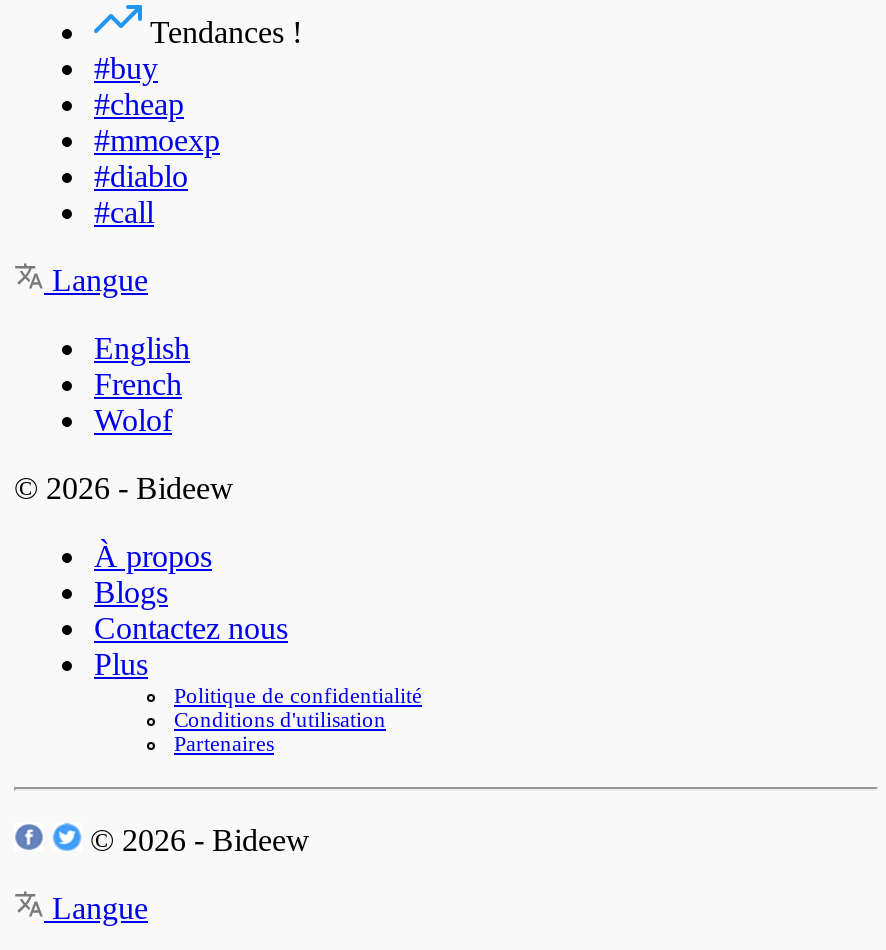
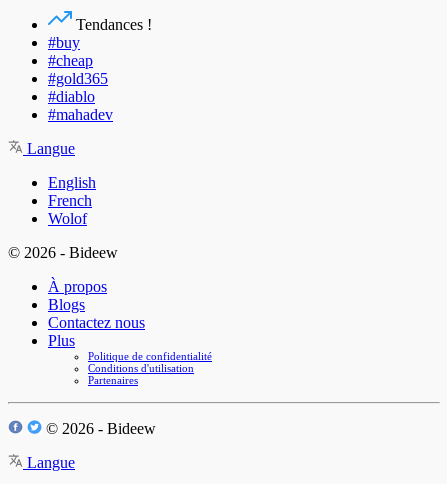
[94,123,220,157] #mmoexp -> [48,70,108,87] #gold365
[94,195,154,229] #call -> [48,106,113,123] #mahadev

